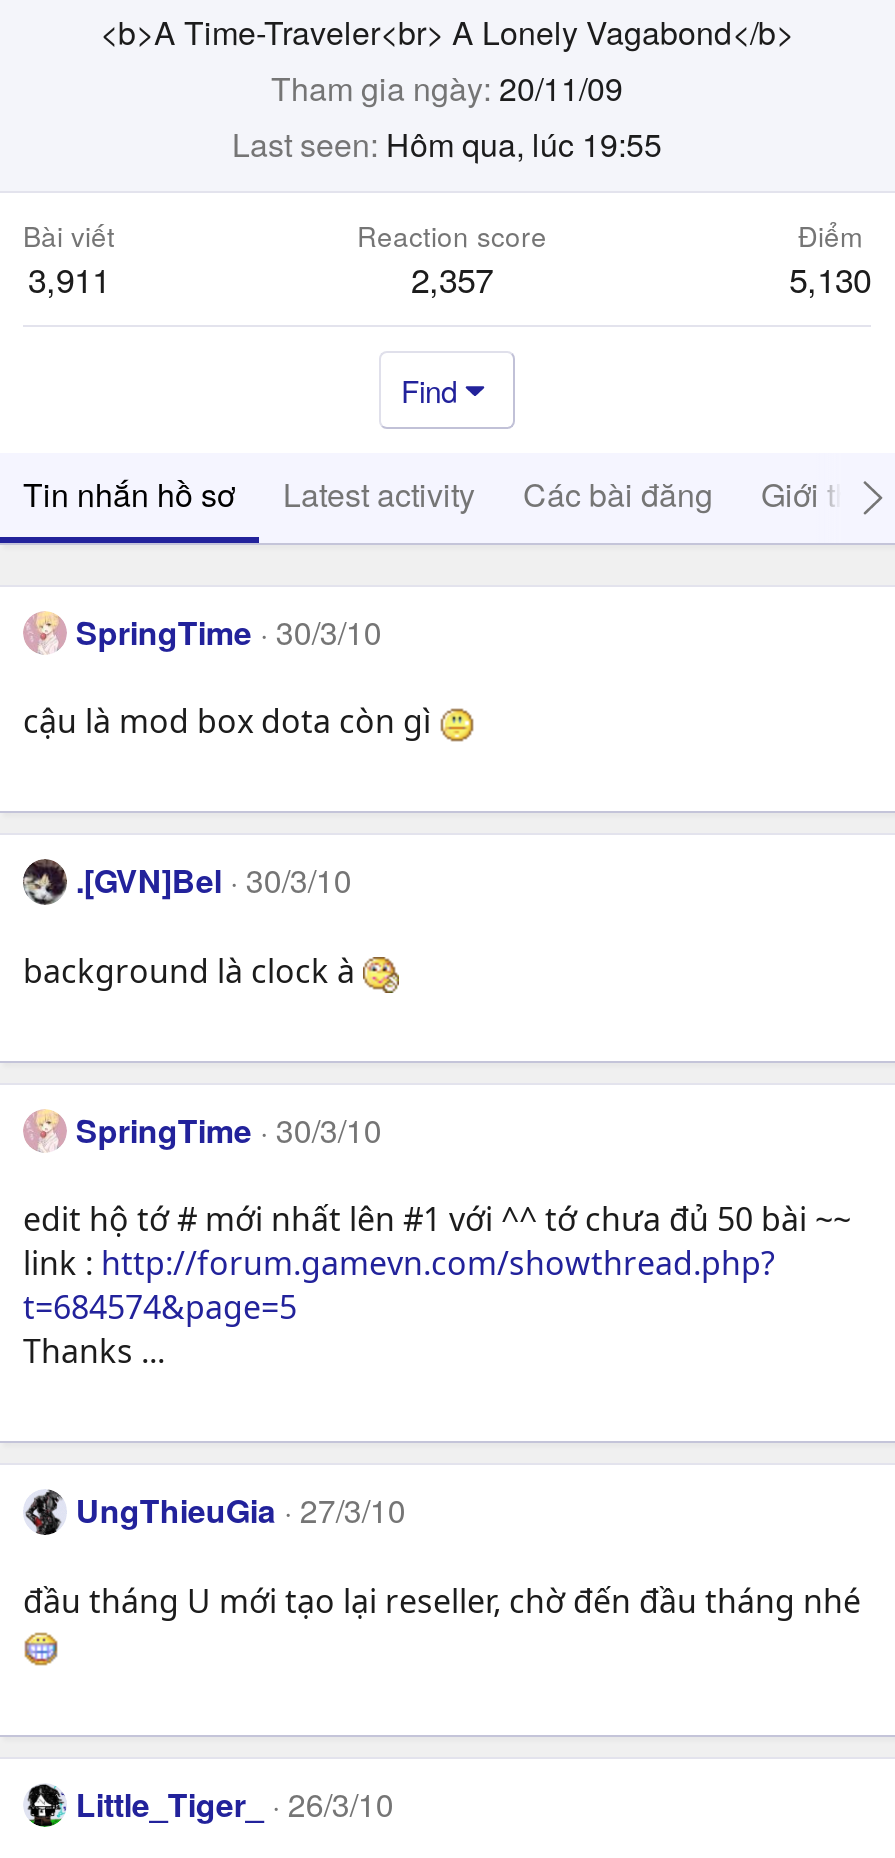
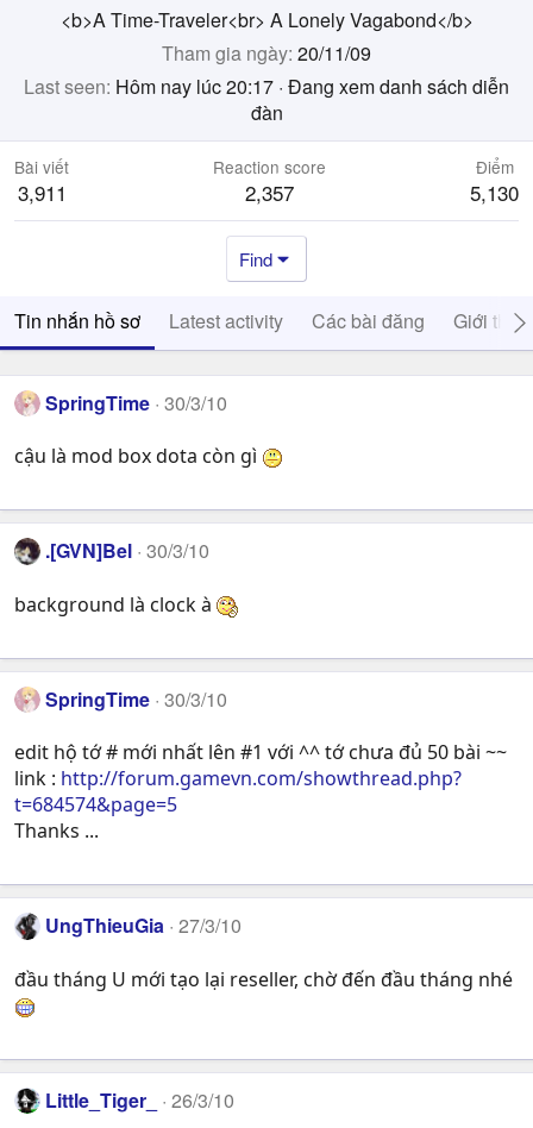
[232,121,662,167] Last seen Hôm qua, lúc 19:55 -> [24,73,509,126] Last seen Hôm nay lúc 20:17 · Đang xem danh sách diễn | đàn

